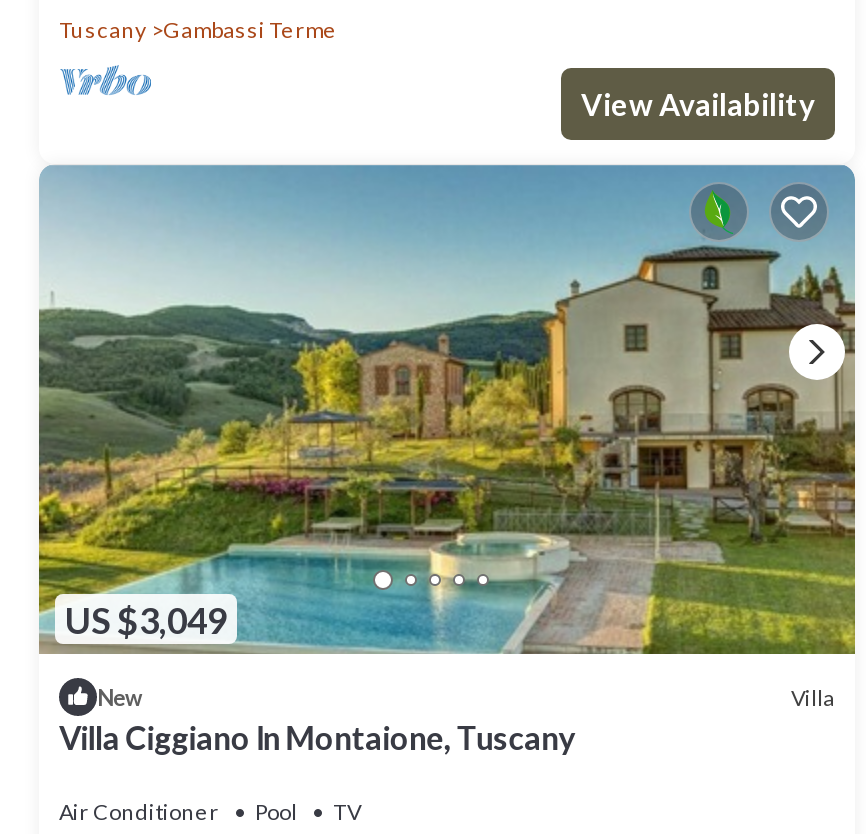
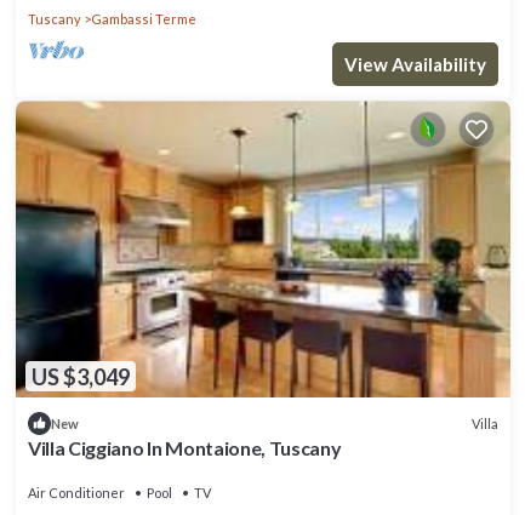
[37,164,857,656] [image] -> [15,101,510,399] [image]

